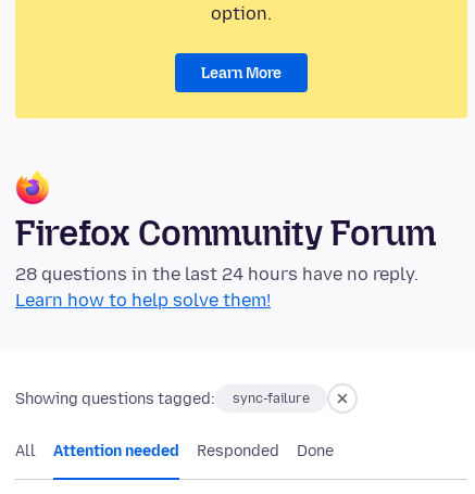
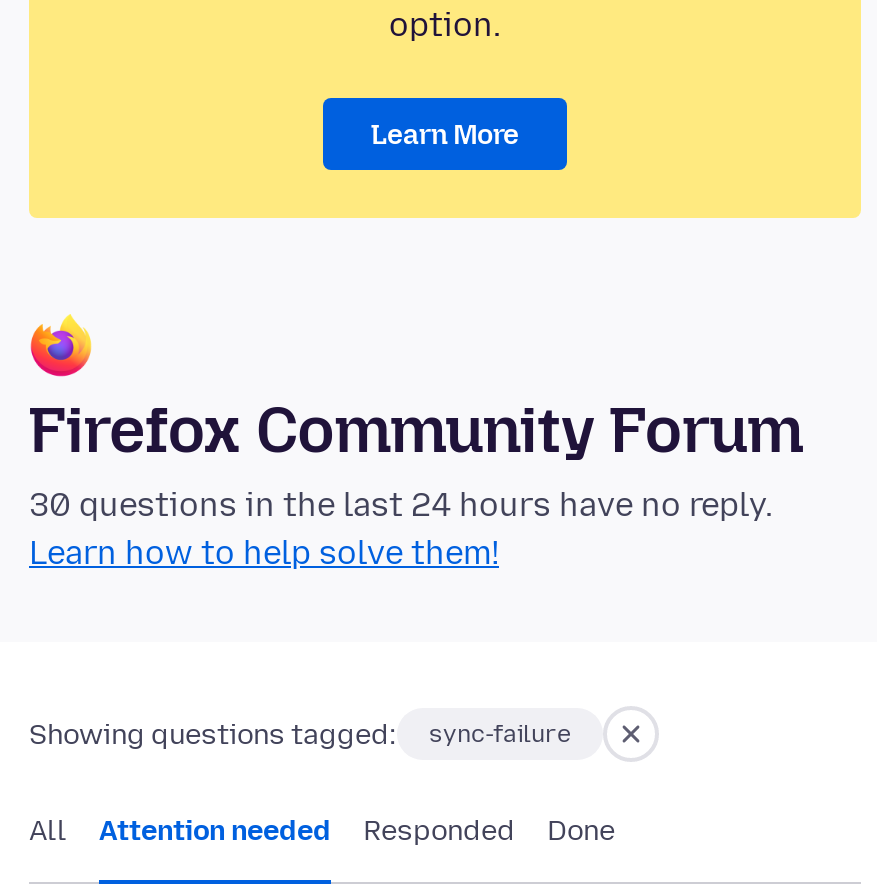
[15,264,418,285] 28 questions in the last 24 hours have no reply. -> [29,487,773,525] 30 questions in the last 24 hours have no reply.

